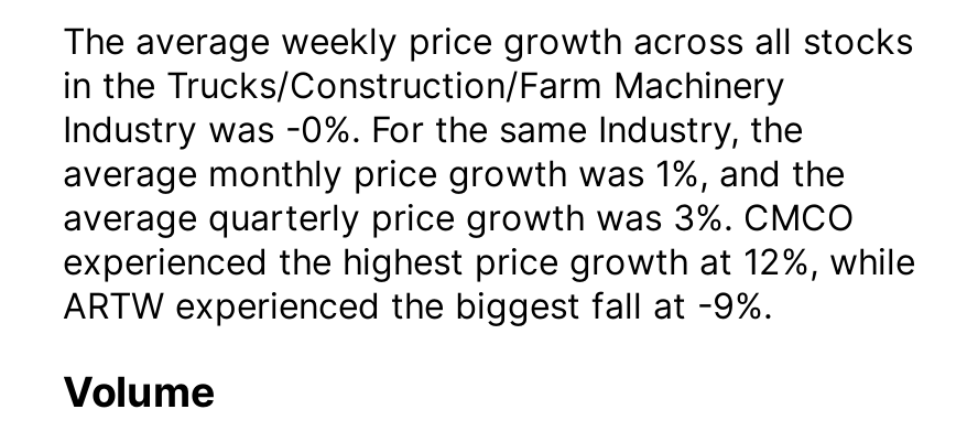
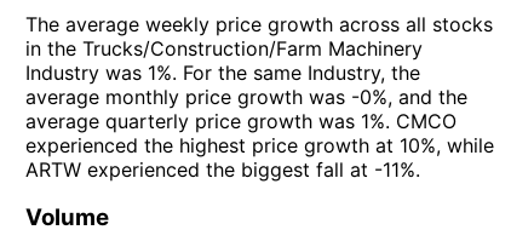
[63,106,803,150] Industry was -0%. For the same Industry, the -> [25,60,420,84] Industry was 1%. For the same Industry, the
[63,150,845,194] average monthly price growth was 1%, and the -> [25,84,467,108] average monthly price growth was -0%, and the
[63,194,854,238] average quarterly price growth was 3%. CMCO -> [25,108,457,133] average quarterly price growth was 1%. CMCO
[63,238,915,282] experienced the highest price growth at 12%, while -> [25,133,494,157] experienced the highest price growth at 10%, while
[63,282,772,326] ARTW experienced the biggest fall at -9%. -> [25,157,420,181] ARTW experienced the biggest fall at -11%.

